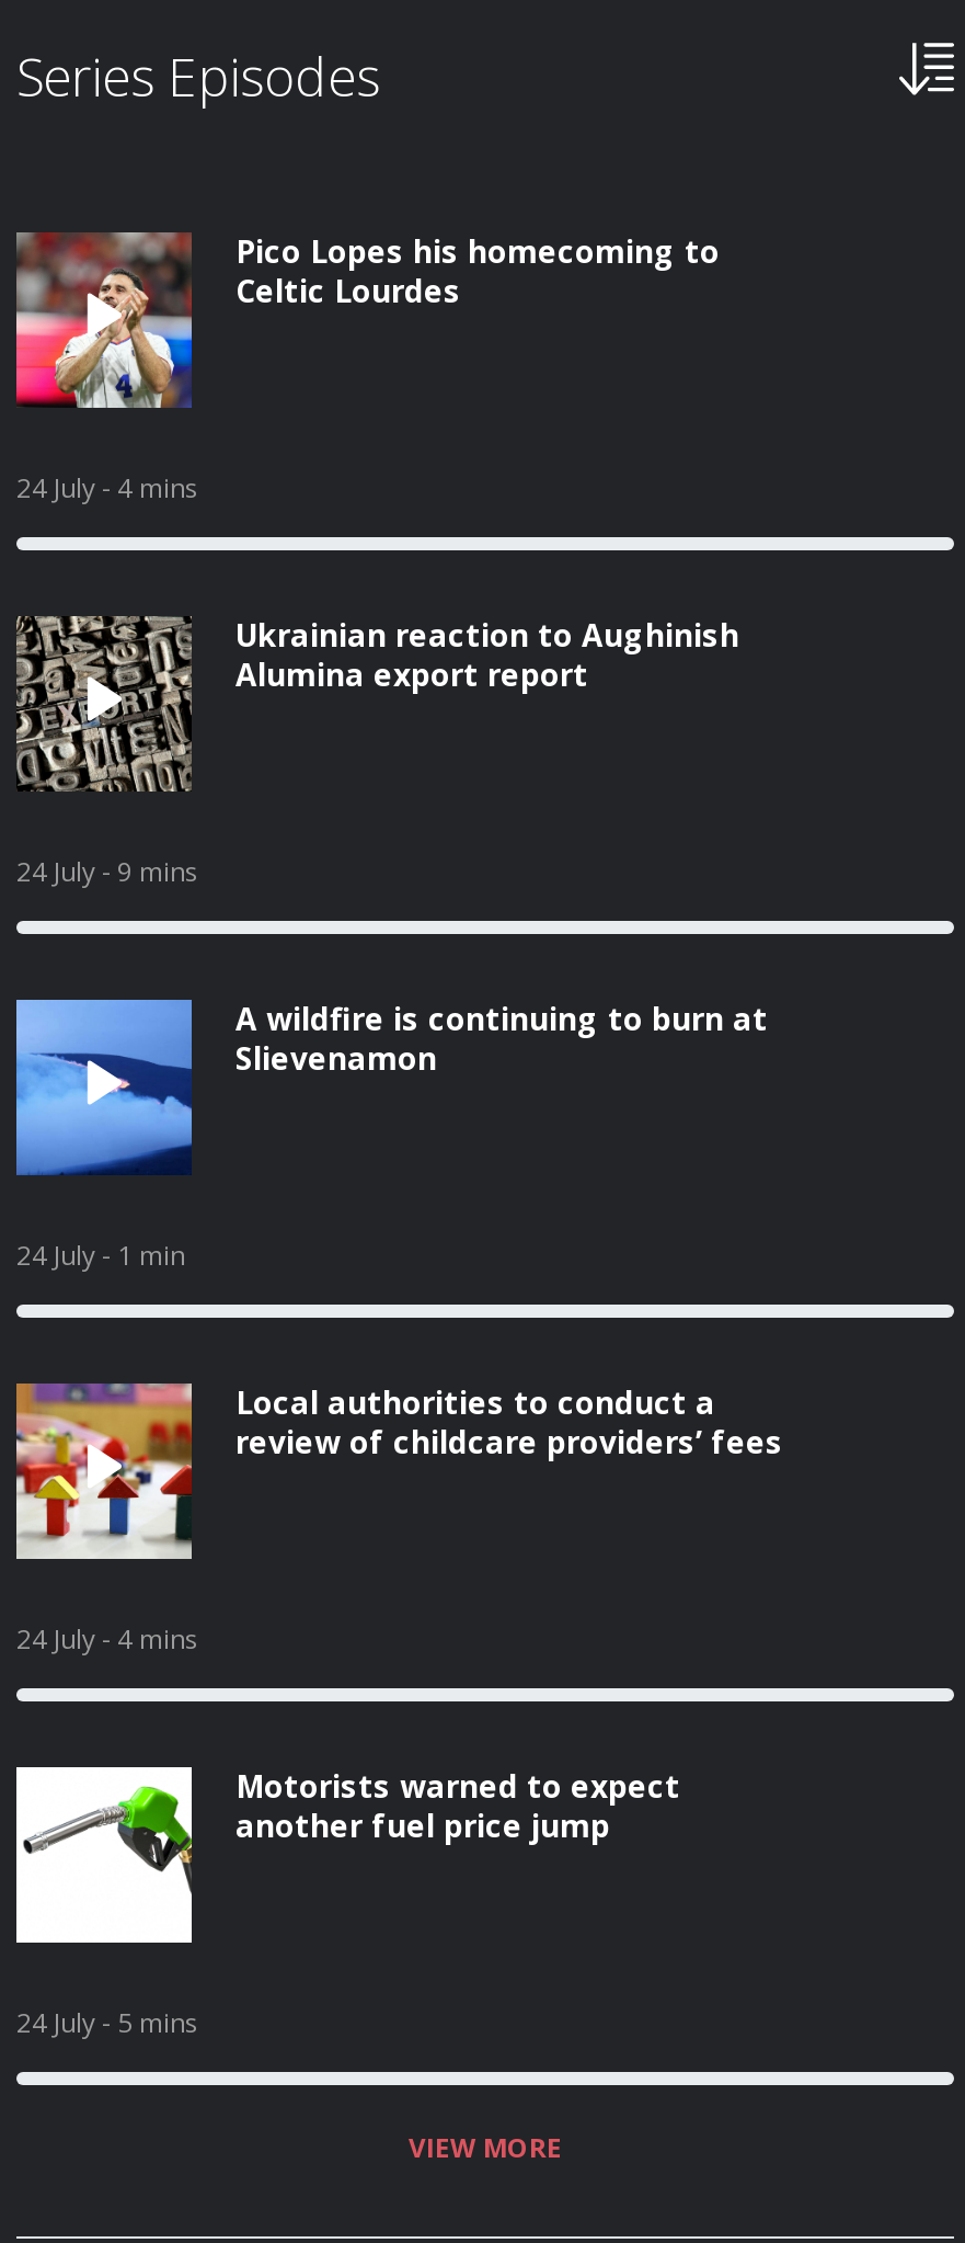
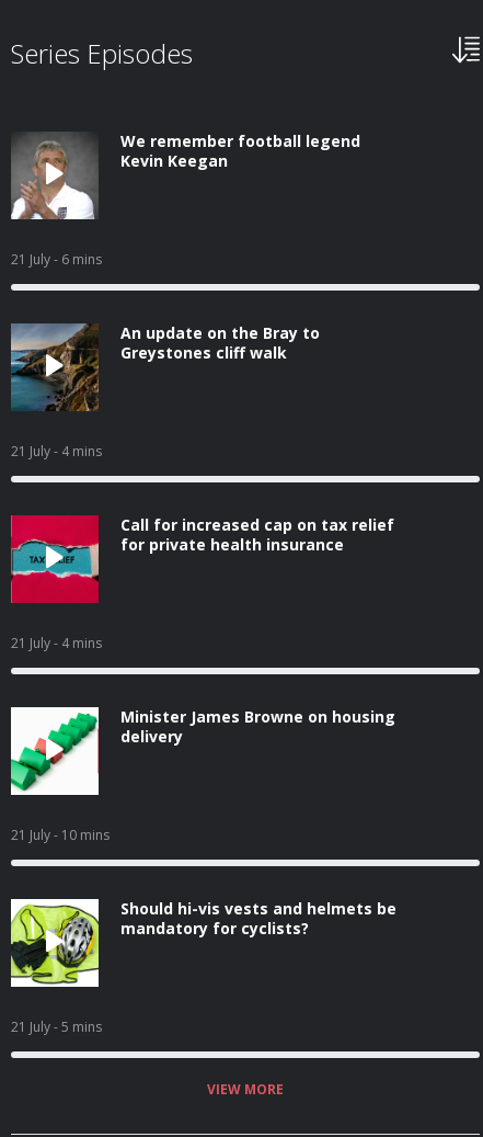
[14,230,720,408] [image] | Pico Lopes his homecoming to | Celtic Lourdes -> [10,130,360,220] [image] | We remember football legend | Kevin Keegan
[16,469,198,506] 24 July - 4 mins -> [11,250,102,269] 21 July - 6 mins
[14,614,739,794] [image] | Ukrainian reaction to Aughinish | Alumina export report -> [11,322,320,411] [image] | An update on the Bray to | Greystones cliff walk
[16,853,198,890] 24 July - 9 mins -> [11,442,102,461] 21 July - 4 mins
[14,998,768,1177] [image] | A wildfire is continuing to burn at | Slievenamon -> [10,514,394,604] [image] | Call for increased cap on tax relief | for private health insurance
[16,1237,185,1274] 24 July - 1 min -> [11,634,102,652] 21 July - 4 mins
[14,1381,783,1559] [image] | Local authorities to conduct a | review of childcare providers’ fees -> [10,706,395,794] [image] | Minister James Browne on housing | delivery
[16,1620,198,1658] 24 July - 4 mins -> [11,826,110,844] 21 July - 10 mins
[14,1765,680,1940] [image] | Motorists warned to expect | another fuel price jump -> [10,898,396,985] [image] | Should hi-vis vests and helmets be | mandatory for cyclists?
[16,2004,198,2041] 24 July - 5 mins -> [11,1017,102,1036] 21 July - 5 mins

